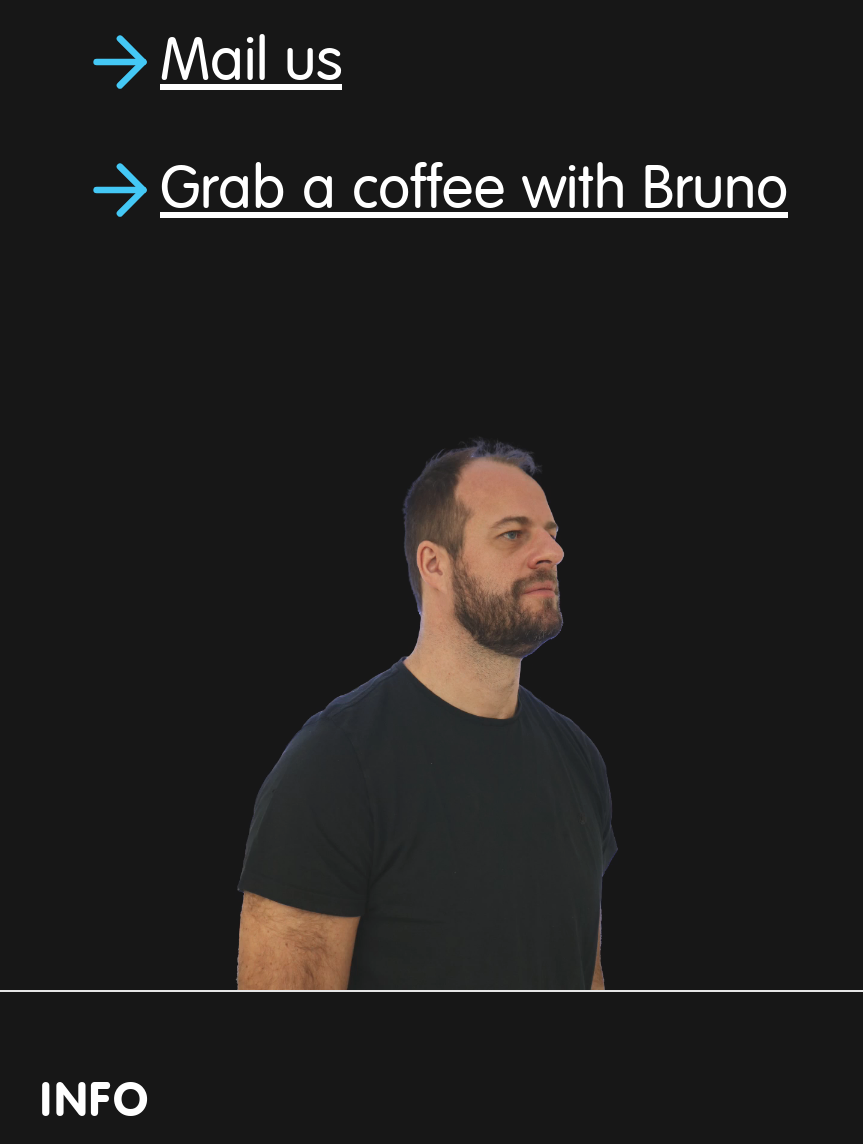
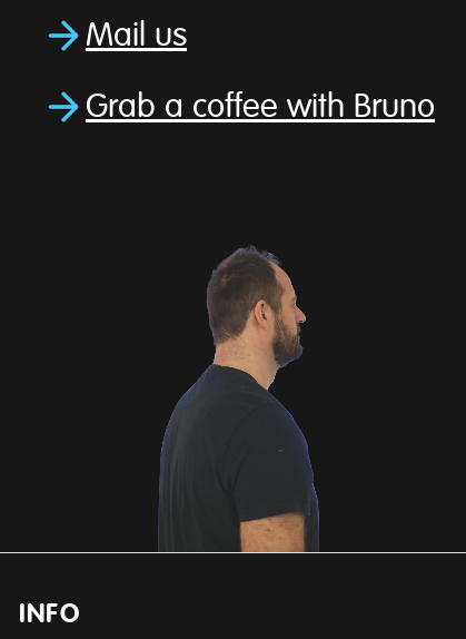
[234,440,618,992] [image] -> [128,245,338,553] [image]

